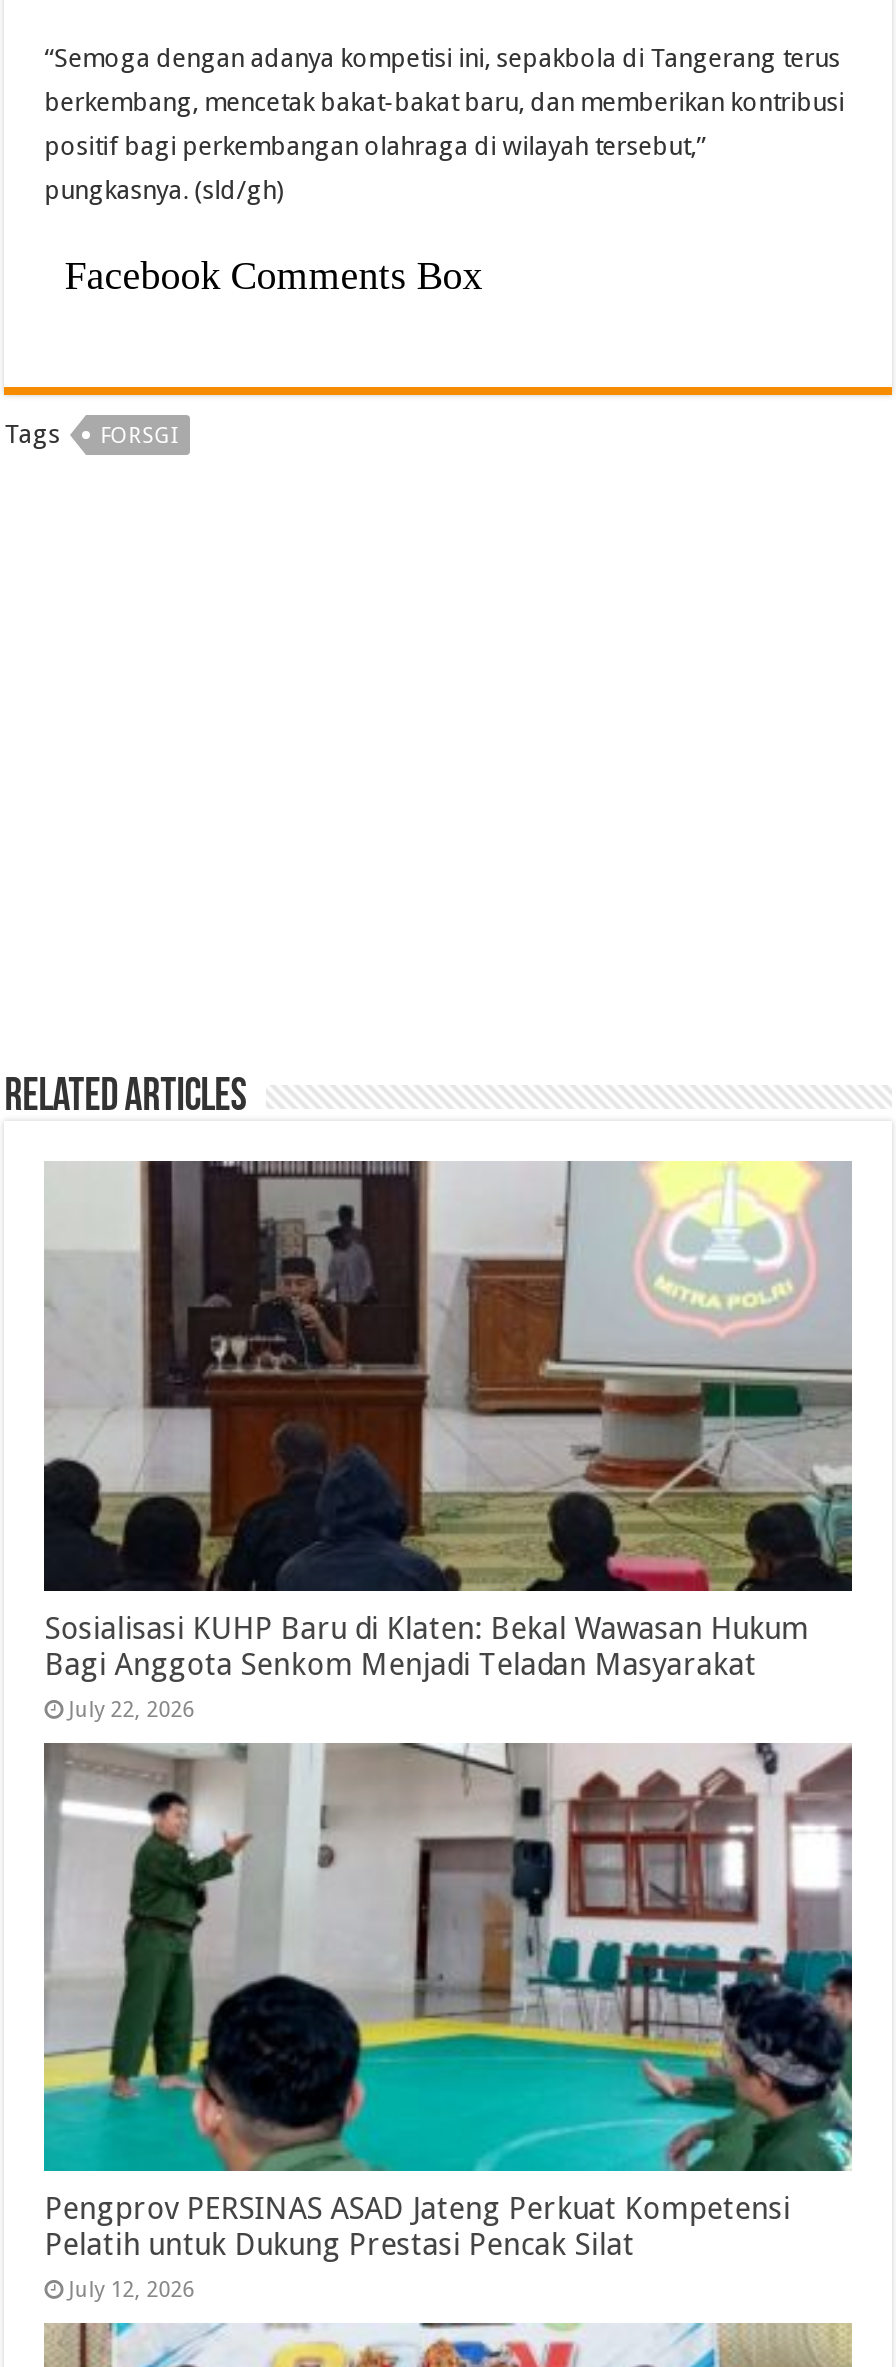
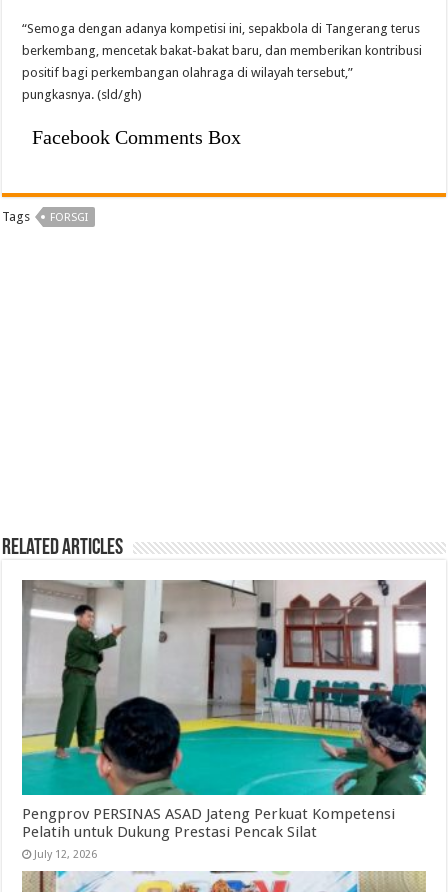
[42,1161,854,1722] [image] | Sosialisasi KUHP Baru di Klaten: Bekal Wawasan Hukum | Bagi Anggota Senkom Menjadi Teladan Masyarakat | July 22, 2026 -> none

